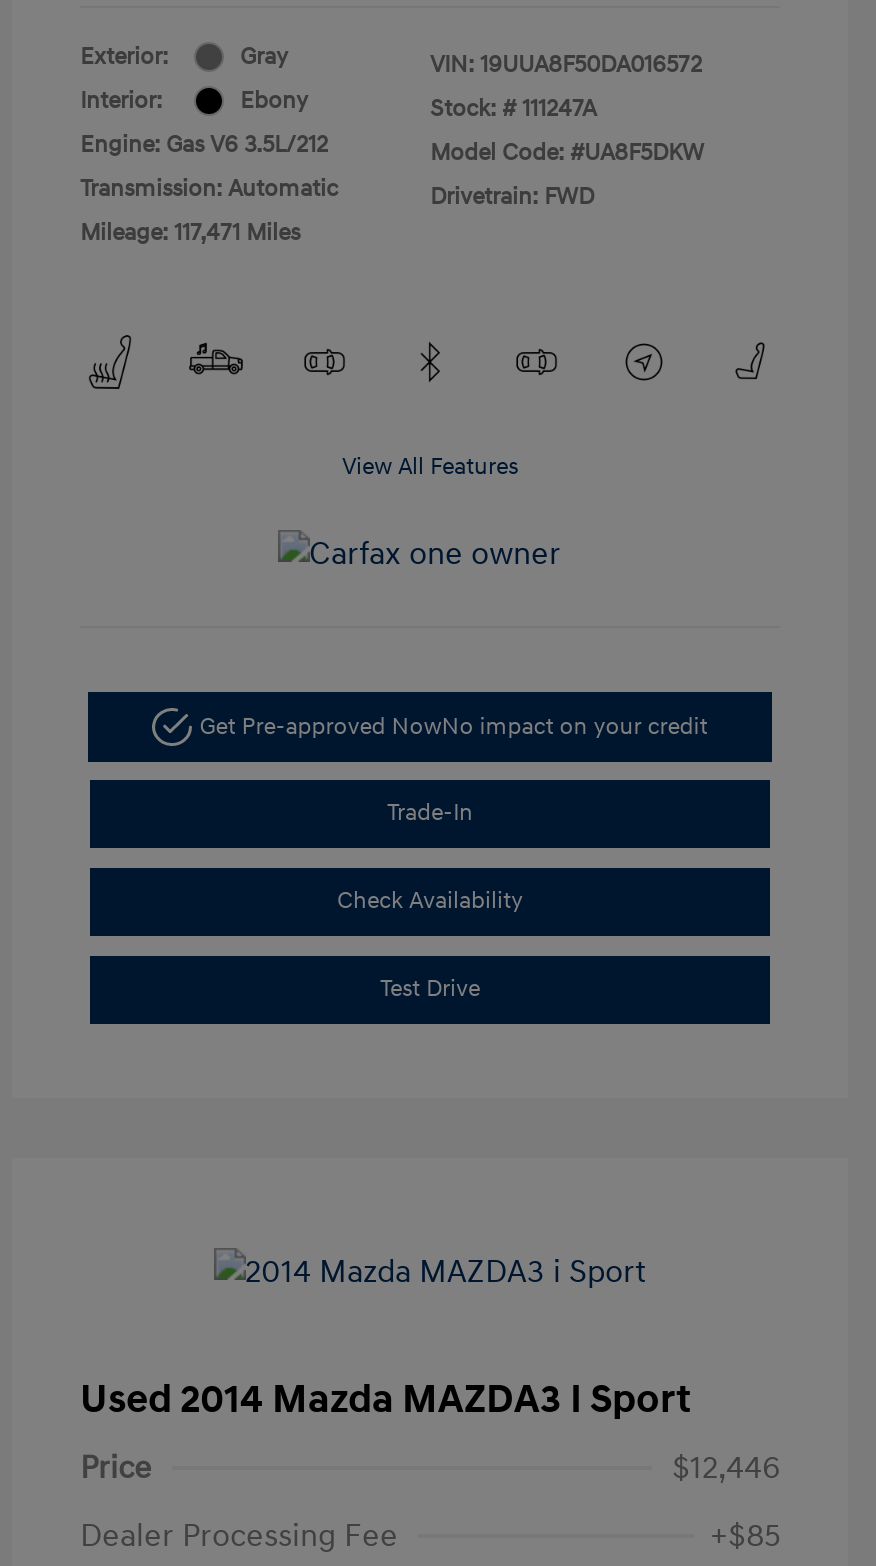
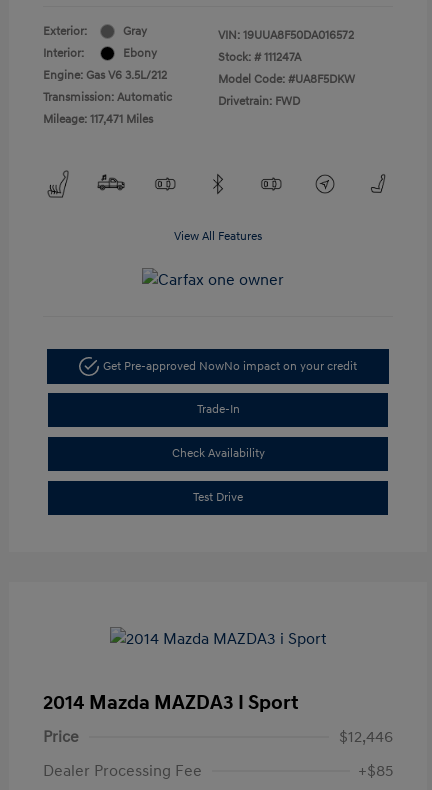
[80,1377,692,1425] Used 2014 Mazda MAZDA3 I Sport -> [43,691,299,715] 2014 Mazda MAZDA3 I Sport

